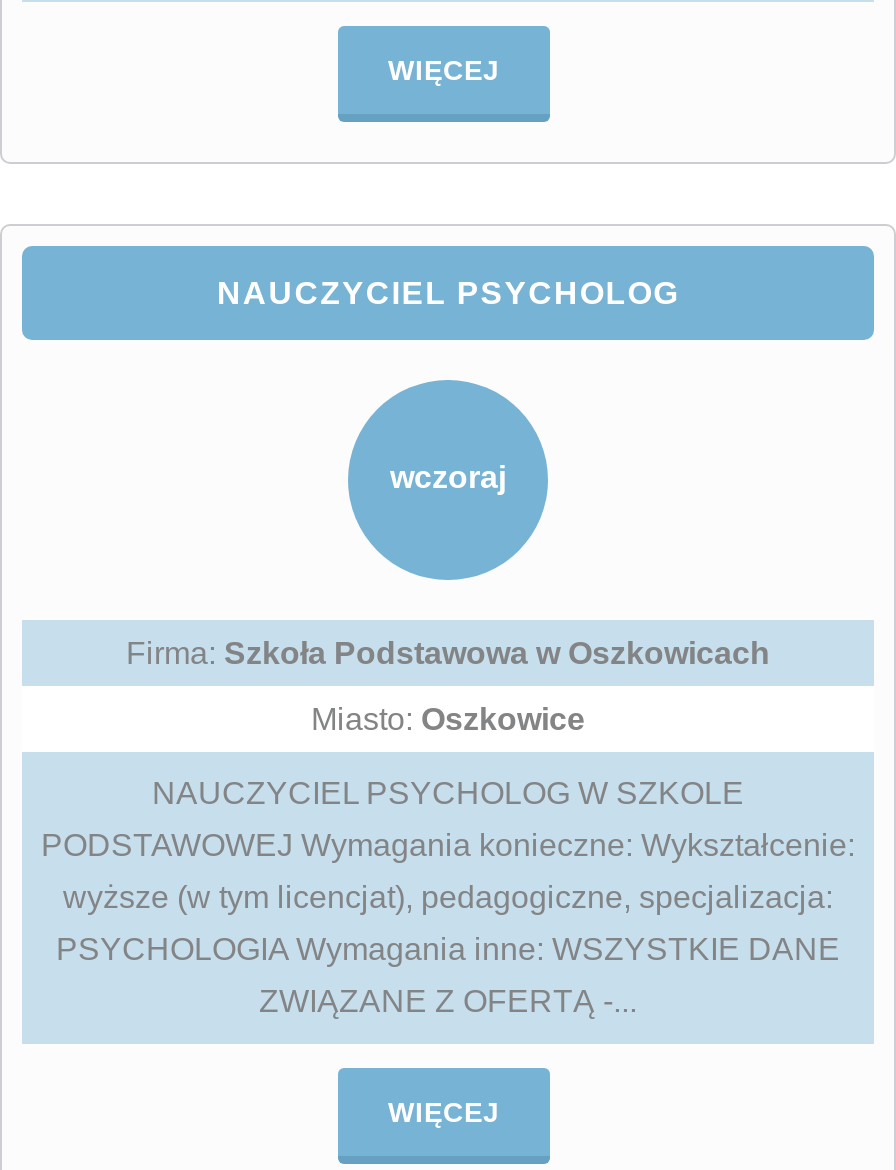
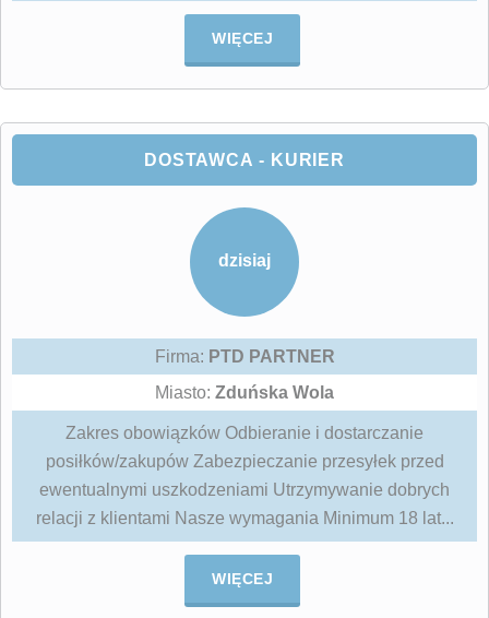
[217,276,679,310] NAUCZYCIEL PSYCHOLOG -> [144,151,345,169] DOSTAWCA - KURIER
[390,460,506,494] wczoraj -> [218,251,271,270] dzisiaj
[41,636,855,1018] Firma: Szkoła Podstawowa w Oszkowicach | Miasto: Oszkowice | NAUCZYCIEL PSYCHOLOG W SZKOLE | PODSTAWOWEJ Wymagania konieczne: Wykształcenie: | wyższe (w tym licencjat), pedagogiczne, specjalizacja: | PSYCHOLOGIA Wymagania inne: WSZYSTKIE DANE | ZWIĄZANE Z OFERTĄ -... -> [35,347,454,527] Firma: PTD PARTNER | Miasto: Zduńska Wola | Zakres obowiązków Odbieranie i dostarczanie | posiłków/zakupów Zabezpieczanie przesyłek przed | ewentualnymi uszkodzeniami Utrzymywanie dobrych | relacji z klientami Nasze wymagania Minimum 18 lat...

